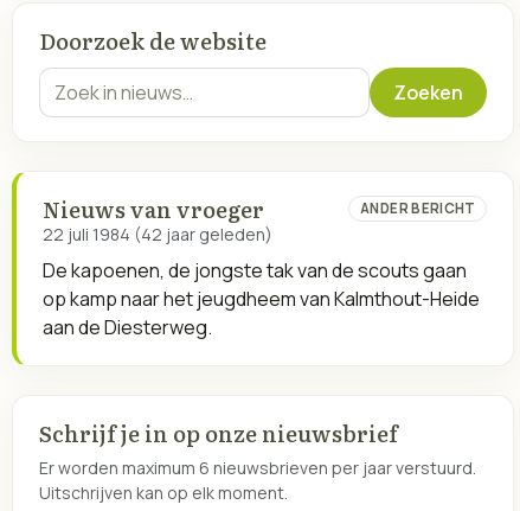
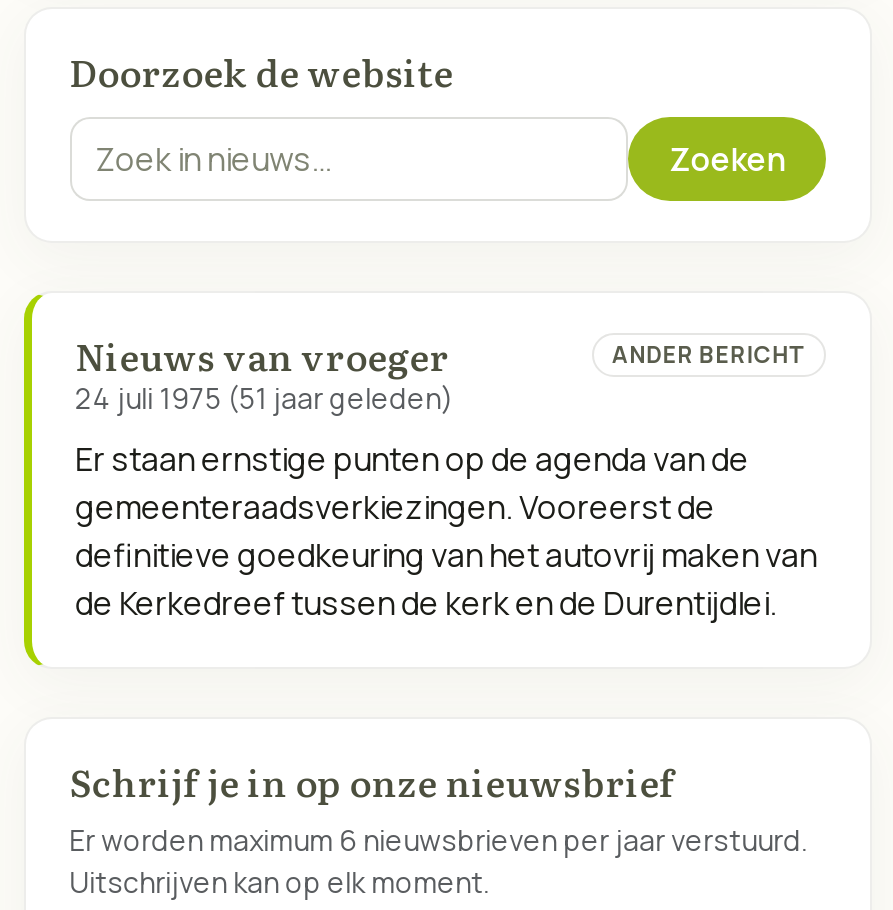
[42,223,272,245] 22 juli 1984 (42 jaar geleden) -> [75,379,453,417] 24 juli 1975 (51 jaar geleden)
[42,257,479,340] De kapoenen, de jongste tak van de scouts gaan | op kamp naar het jeugdheem van Kalmthout-Heide | aan de Diesterweg. -> [75,437,817,625] Er staan ernstige punten op de agenda van de | gemeenteraadsverkiezingen. Vooreerst de | definitieve goedkeuring van het autovrij maken van | de Kerkedreef tussen de kerk en de Durentijdlei.

